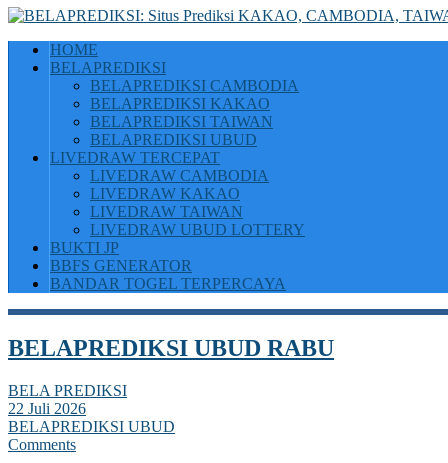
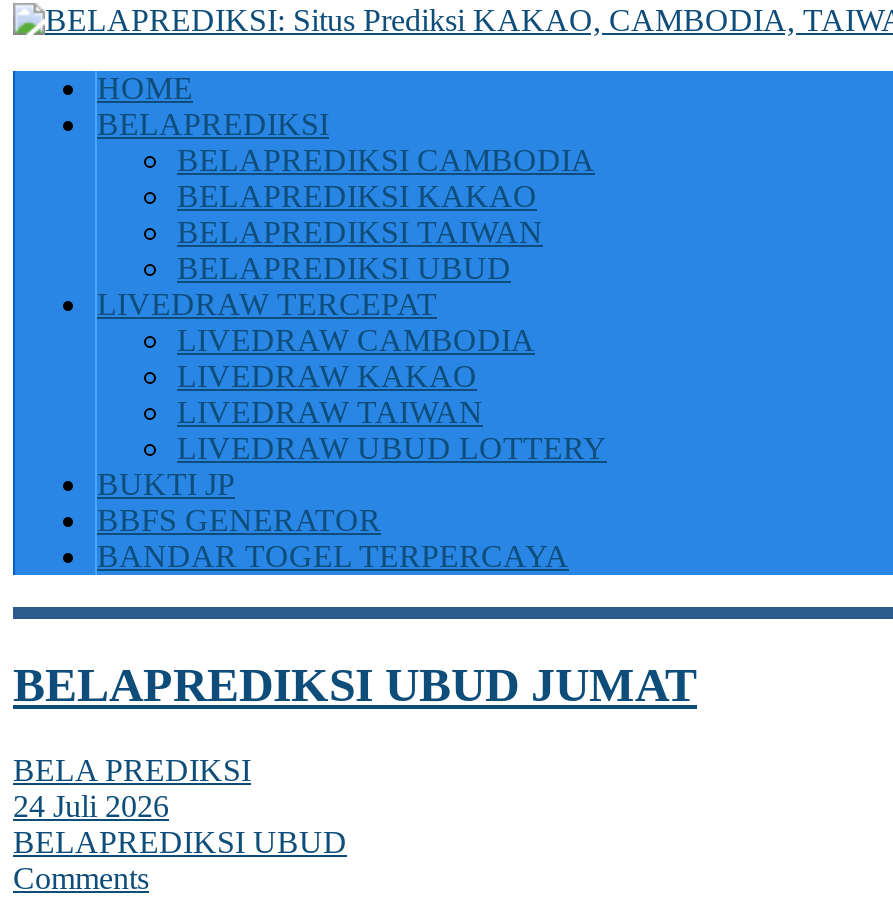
[8,335,334,361] BELAPREDIKSI UBUD RABU -> [13,659,697,711] BELAPREDIKSI UBUD JUMAT
[8,400,86,417] 22 Juli 2026 -> [13,789,169,823] 24 Juli 2026

